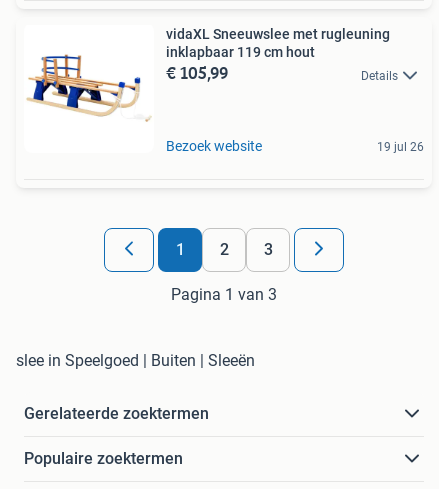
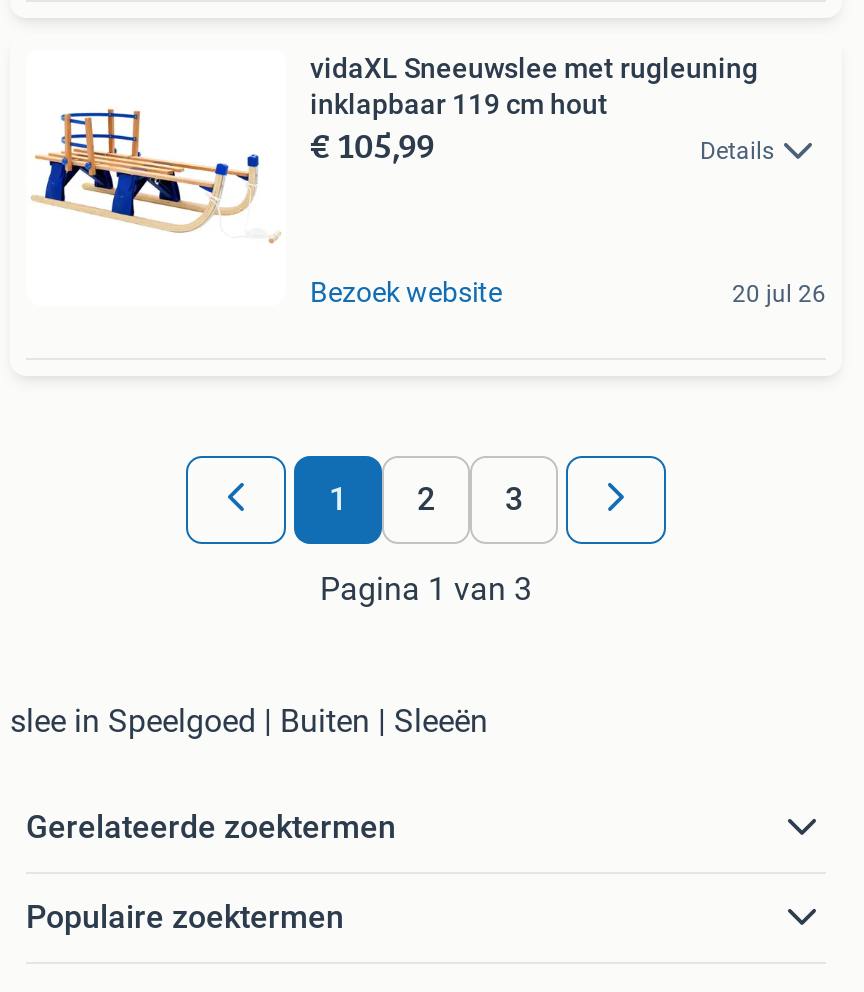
[377,140,424,154] 19 jul 26 -> [732,281,826,309] 20 jul 26

